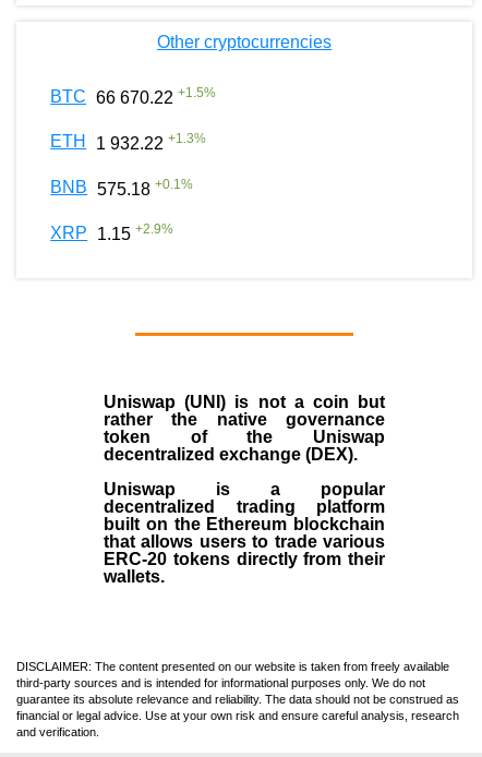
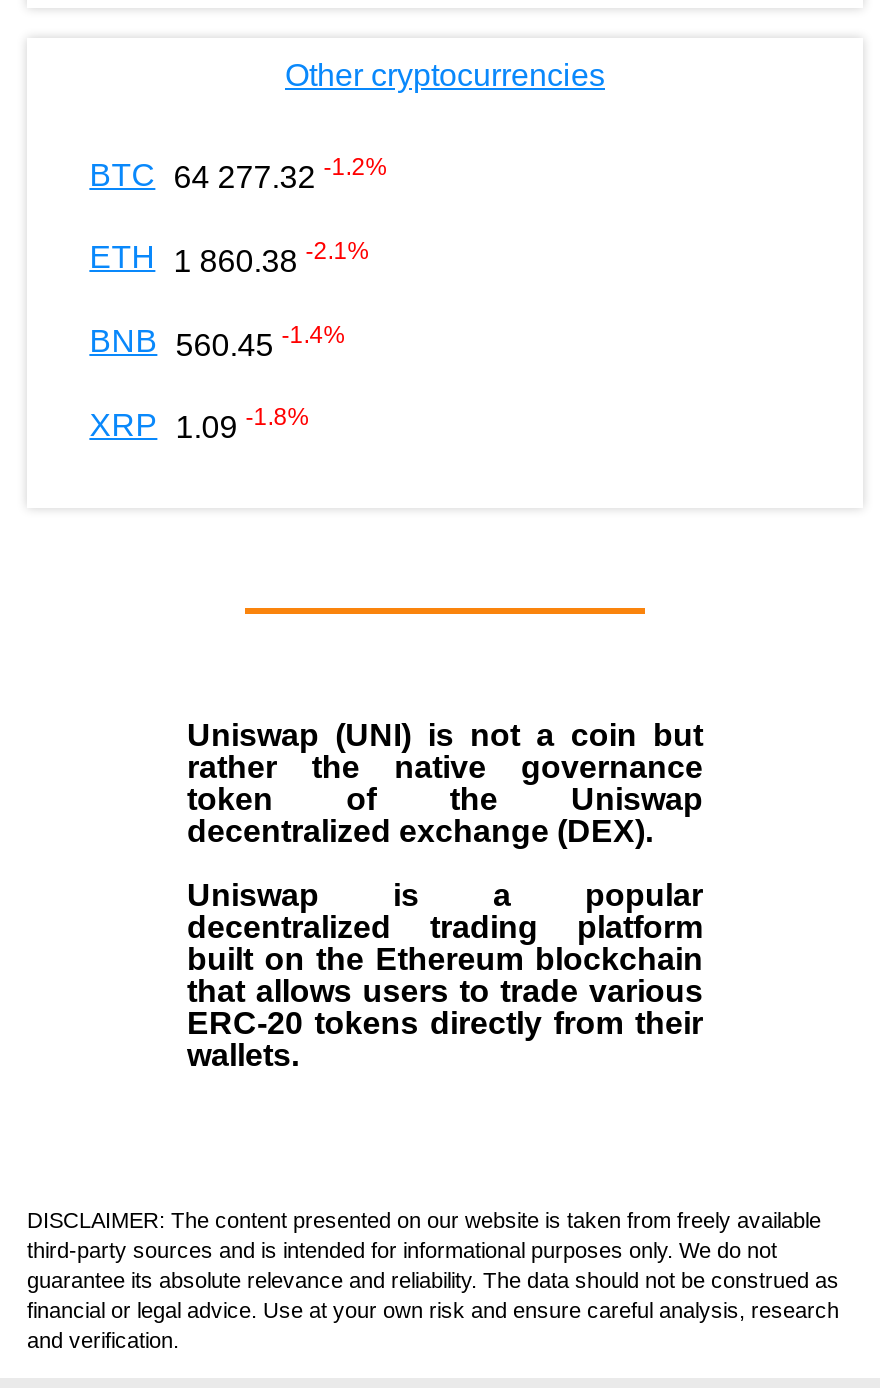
[50,85,216,107] BTC 66 670.22 +1.5% -> [89,154,387,195] BTC 64 277.32 -1.2%
[50,131,206,153] ETH 1 932.22 +1.3% -> [89,238,369,278] ETH 1 860.38 -2.1%
[50,176,193,198] BNB 575.18 +0.1% -> [89,321,345,362] BNB 560.45 -1.4%
[50,222,174,244] XRP 1.15 +2.9% -> [89,404,309,445] XRP 1.09 -1.8%

